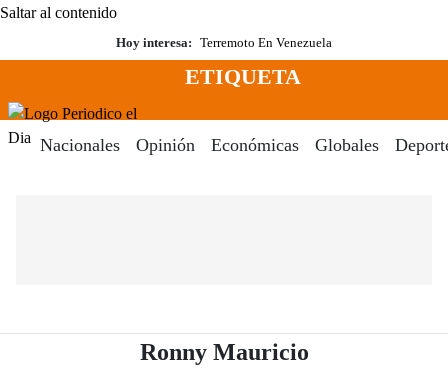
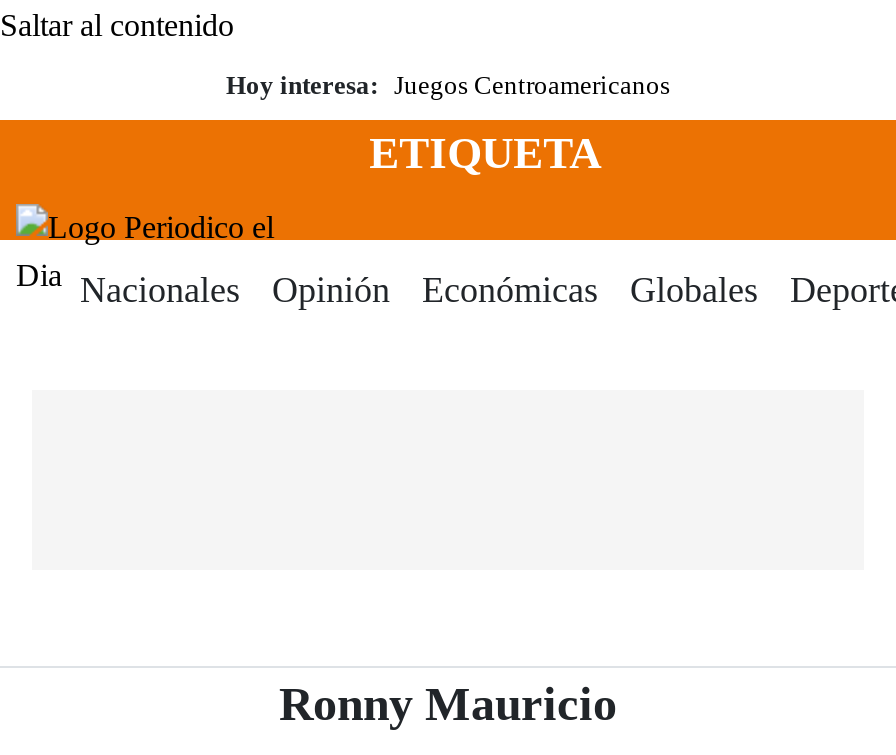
[116,35,332,50] Hoy interesa: Terremoto En Venezuela -> [226,70,670,100] Hoy interesa: Juegos Centroamericanos

